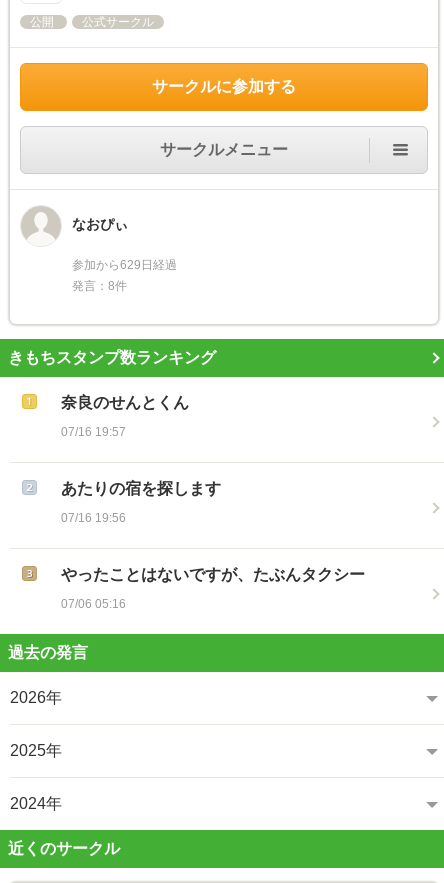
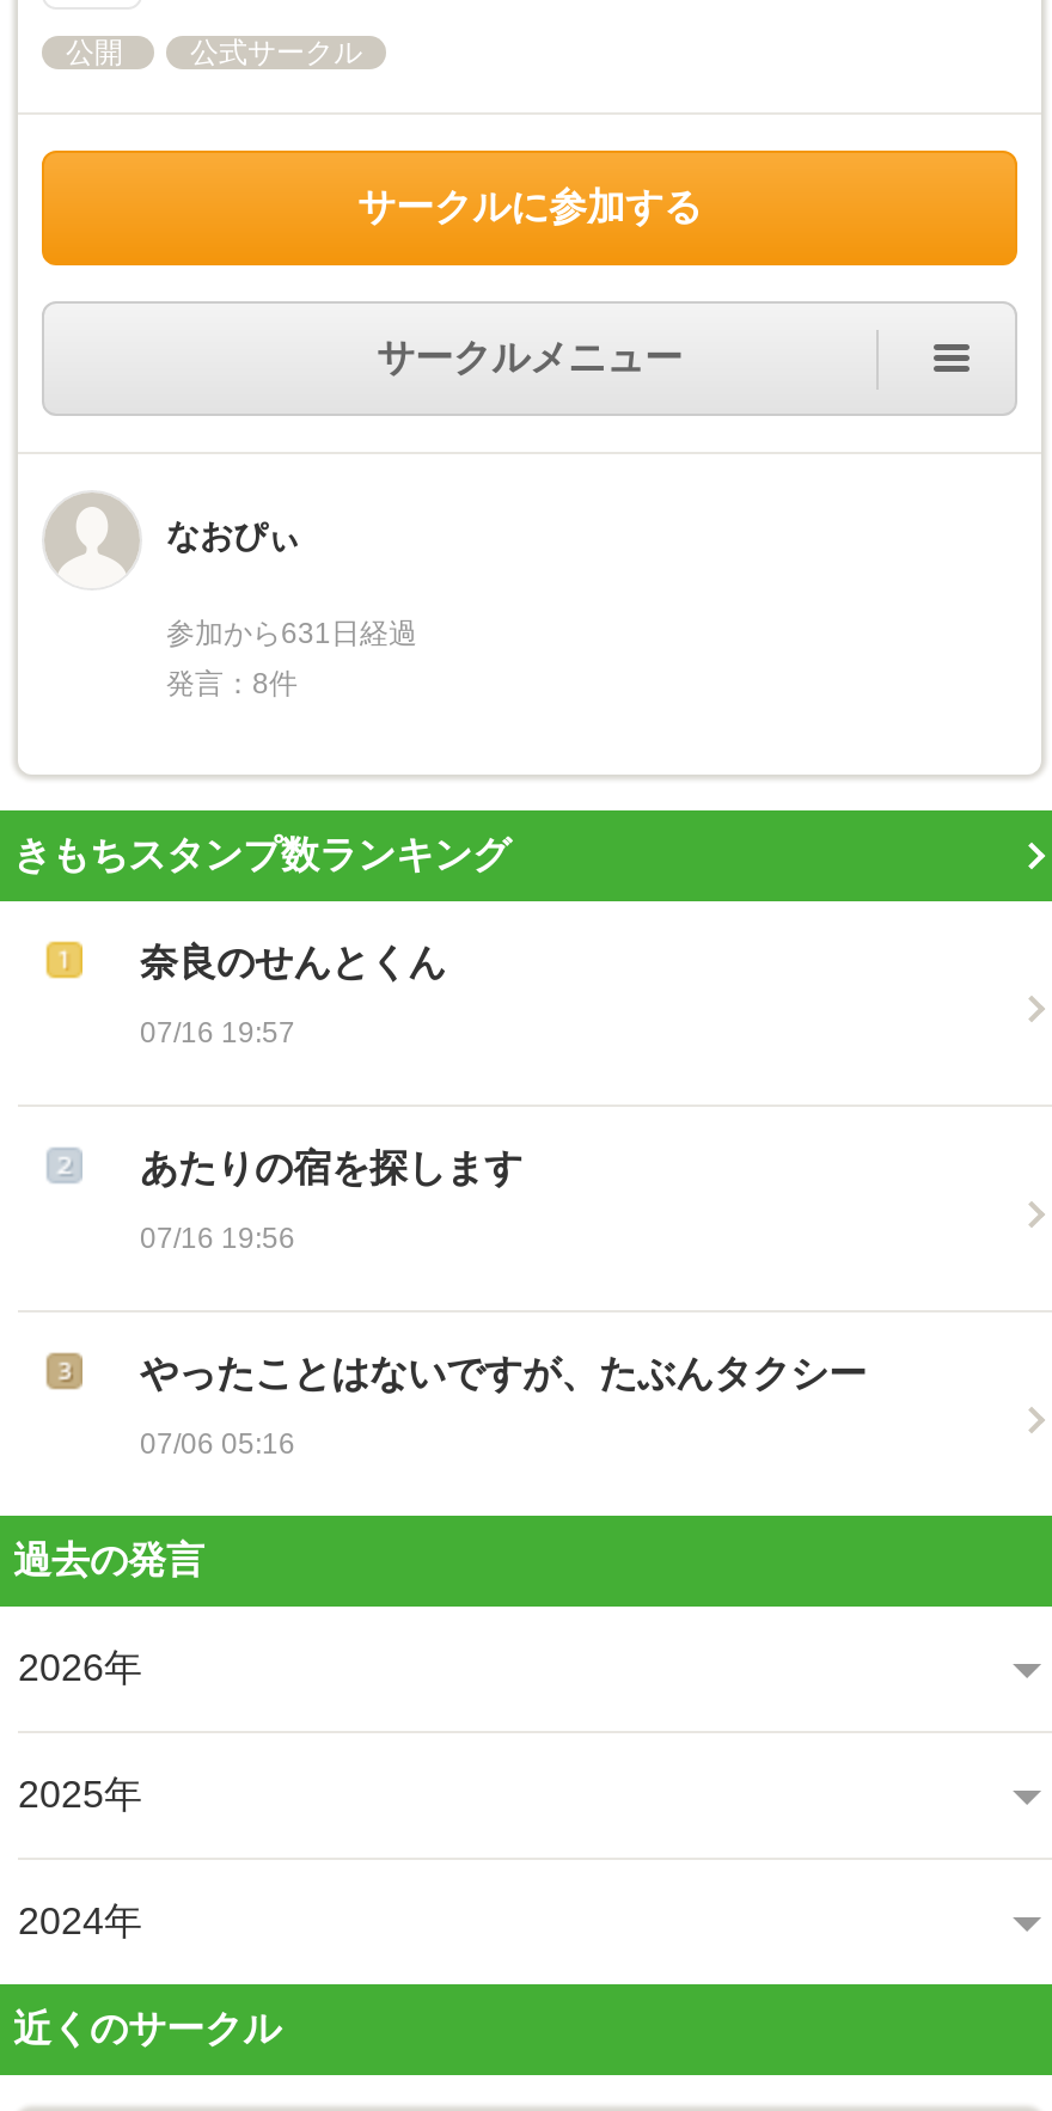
[72,258,177,272] 参加から629日経過 -> [166,618,417,651] 参加から631日経過

